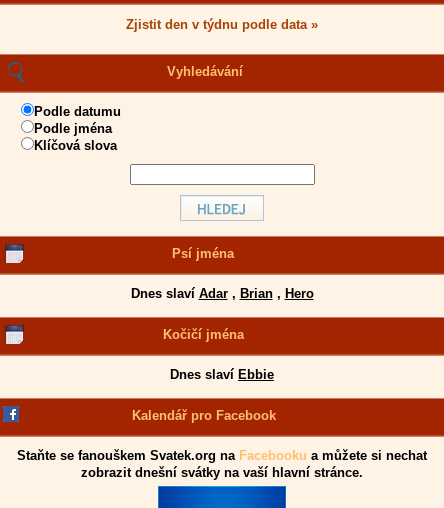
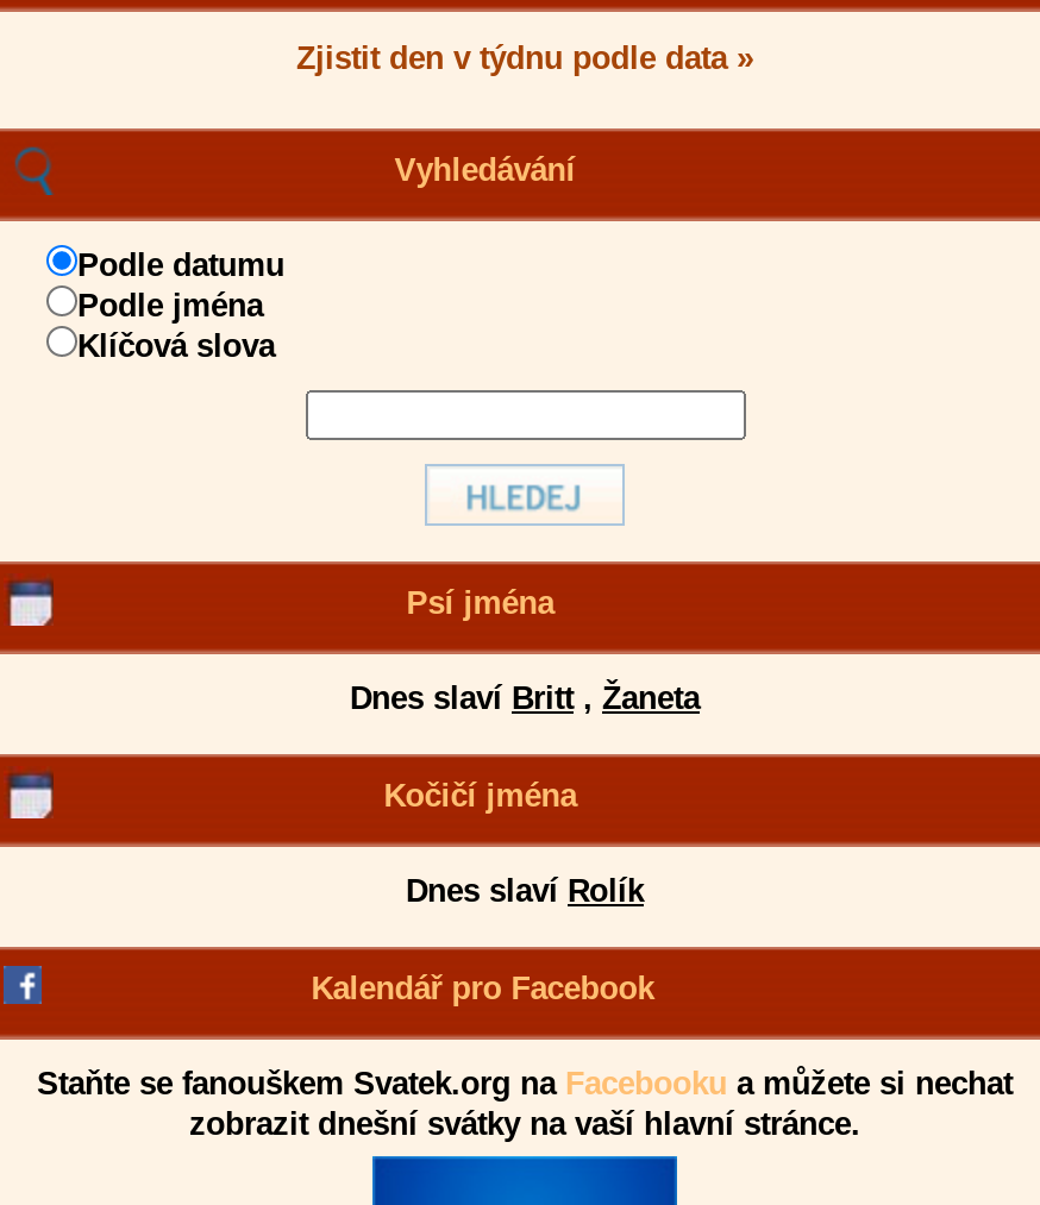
[130,286,313,301] Dnes slaví Adar, Brian, Hero -> [350,680,700,716] Dnes slaví Britt, Žaneta
[170,367,274,382] Dnes slaví Ebbie -> [406,873,644,909] Dnes slaví Rolík

